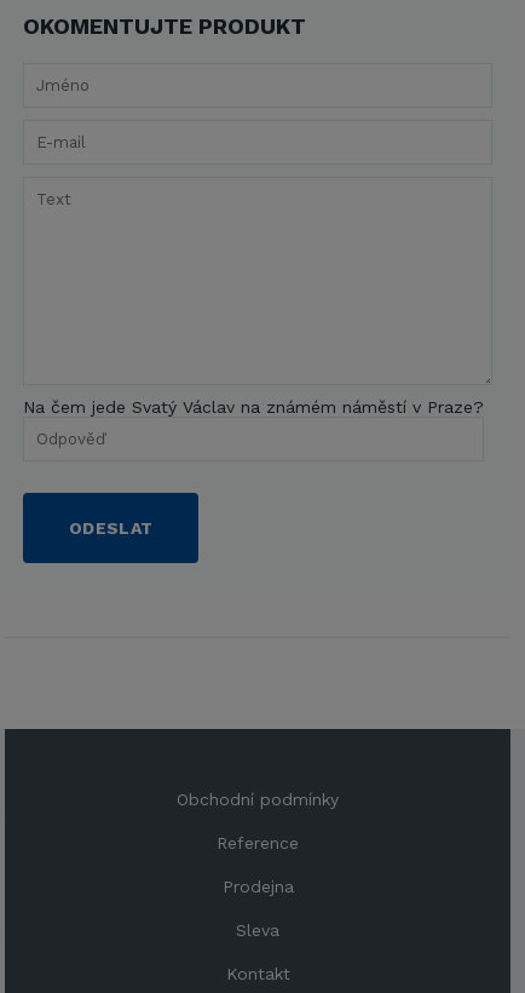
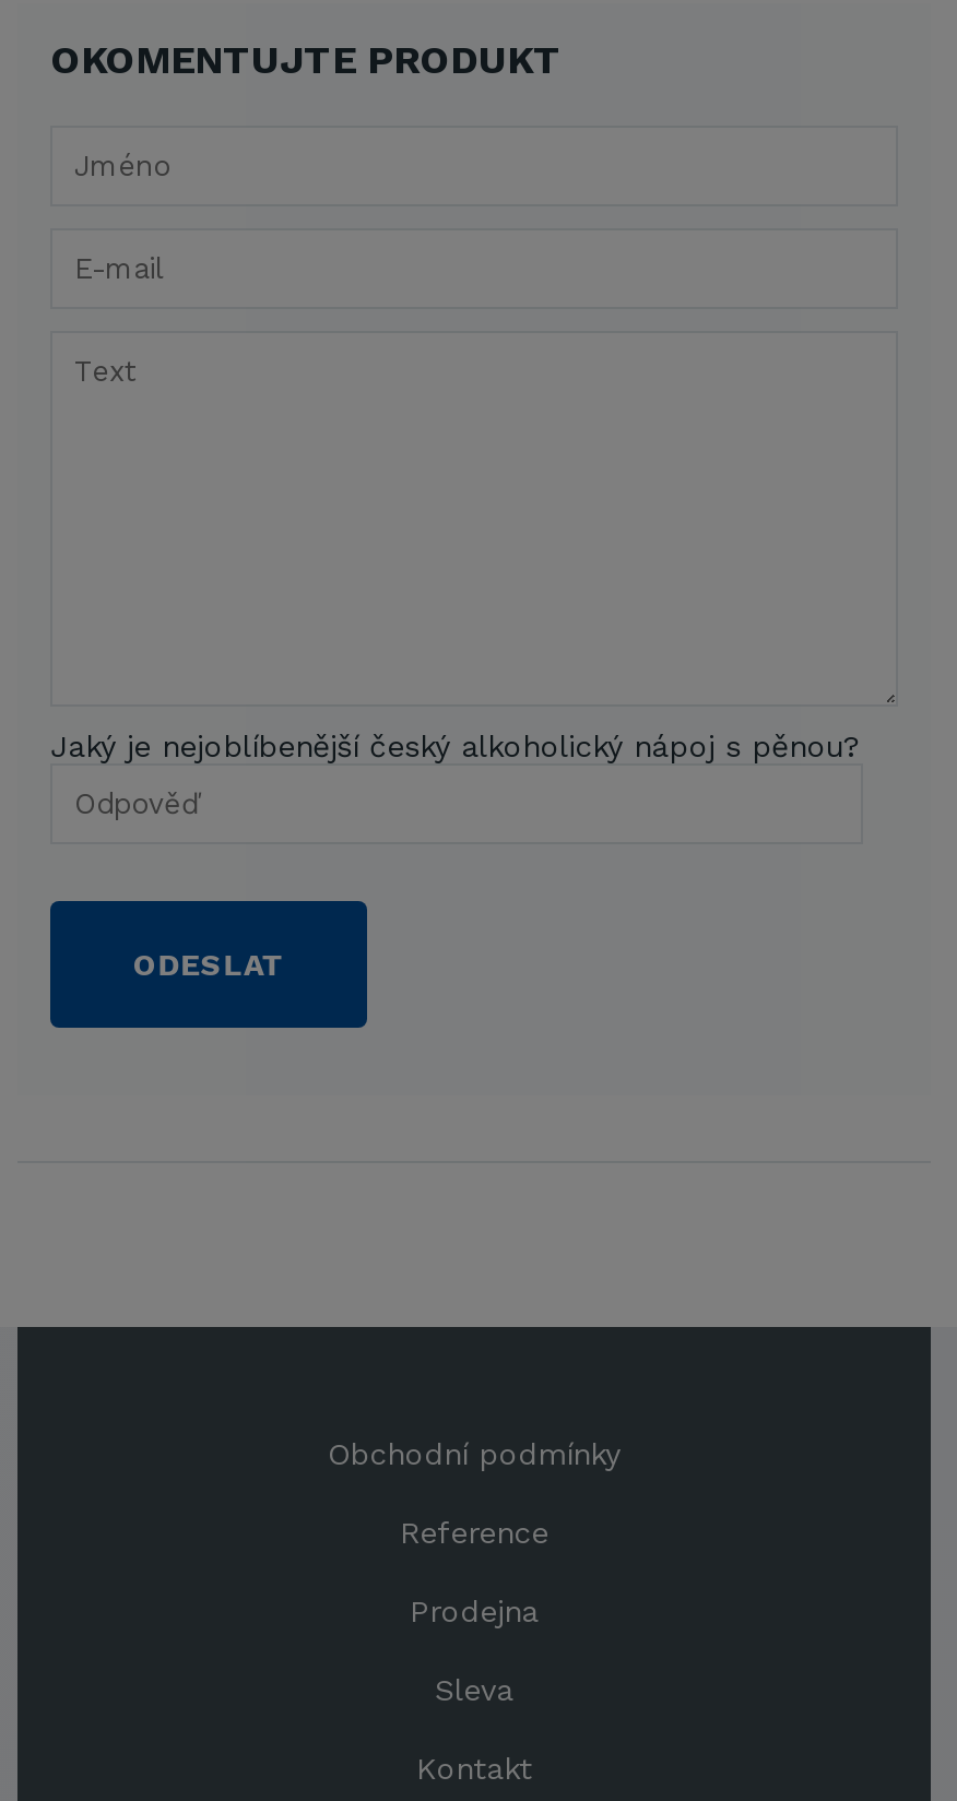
[23,397,484,416] Na čem jede Svatý Václav na známém náměstí v Praze? -> [50,728,863,763] Jaký je nejoblíbenější český alkoholický nápoj s pěnou?

